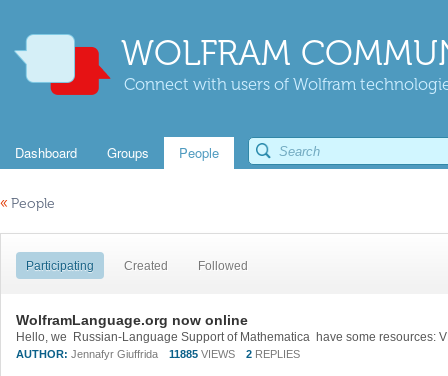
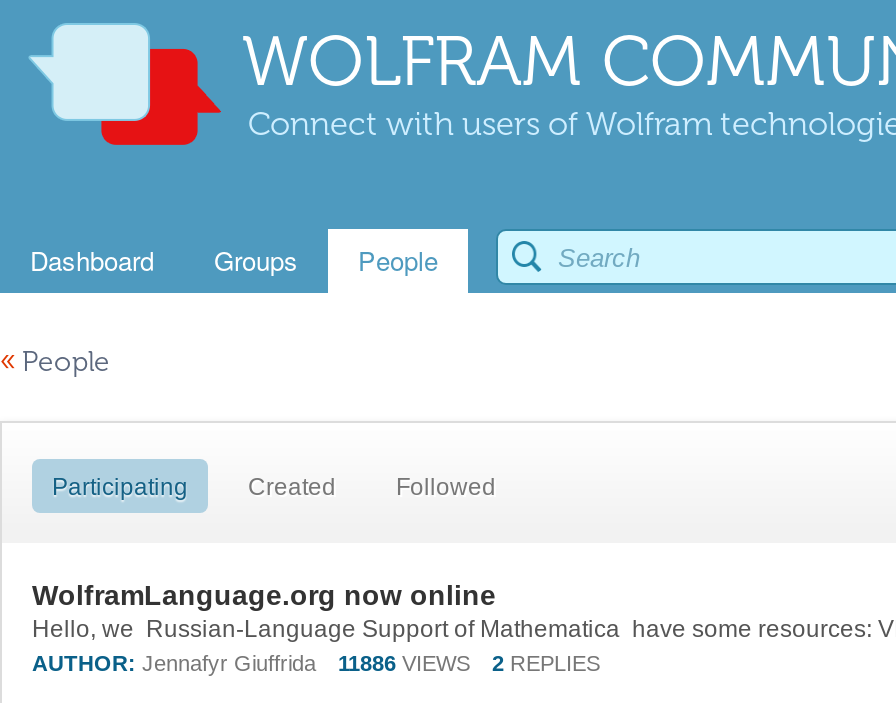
[16,348,300,360] AUTHOR: Jennafyr Giuffrida 11885 VIEWS 2 REPLIES -> [32,651,600,675] AUTHOR: Jennafyr Giuffrida 11886 VIEWS 2 REPLIES

